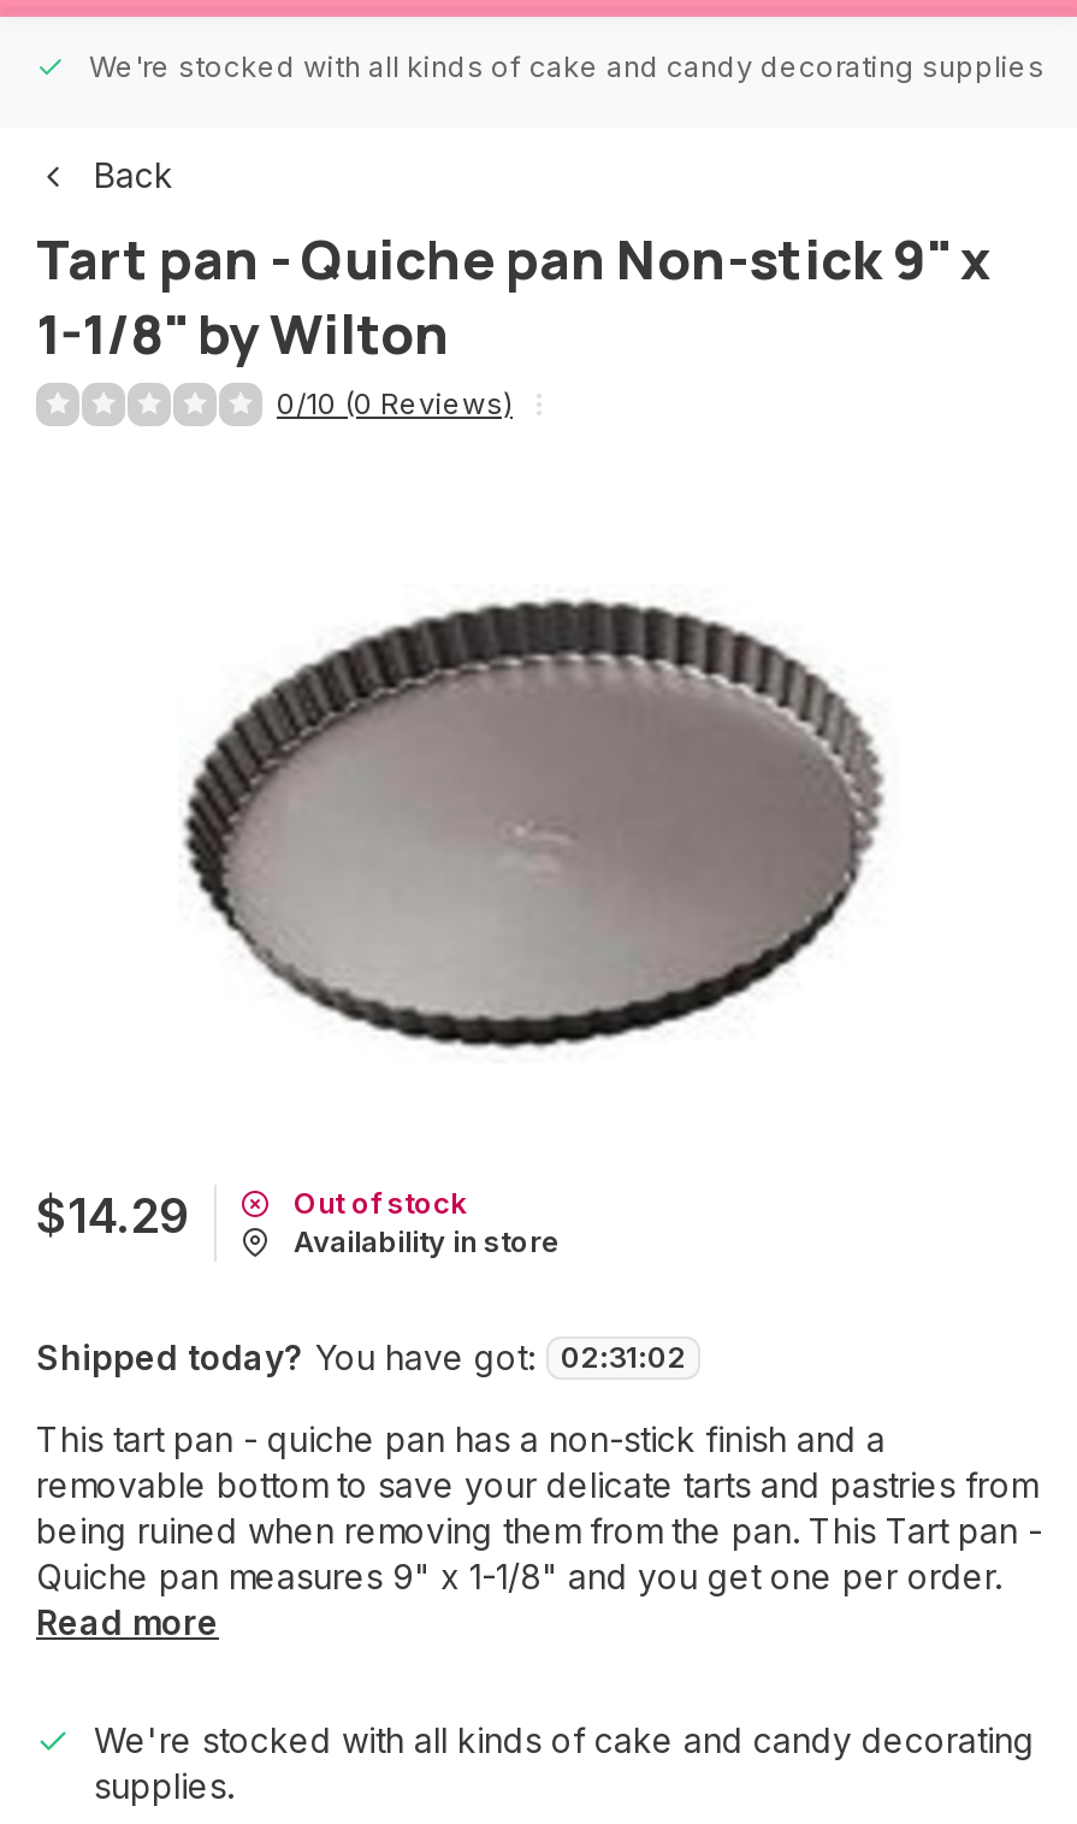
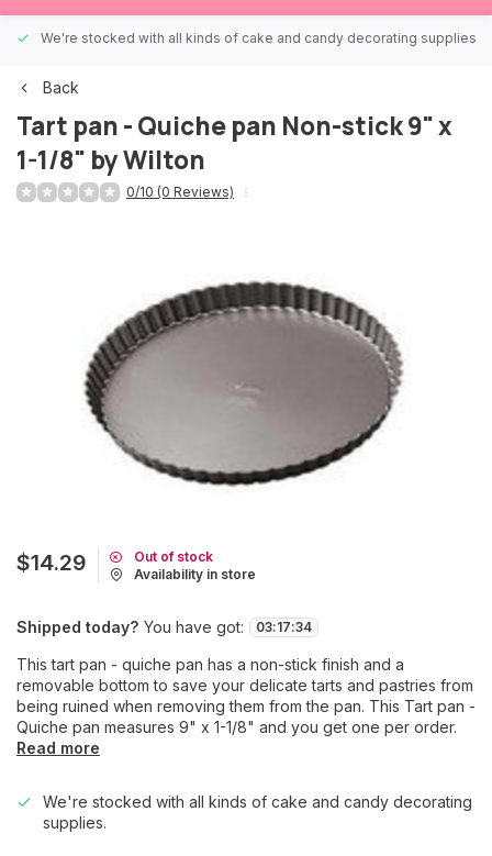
[36,1336,686,1377] Shipped today? You have got: 02:31:02 -> [16,618,312,636] Shipped today? You have got: 03:17:34

